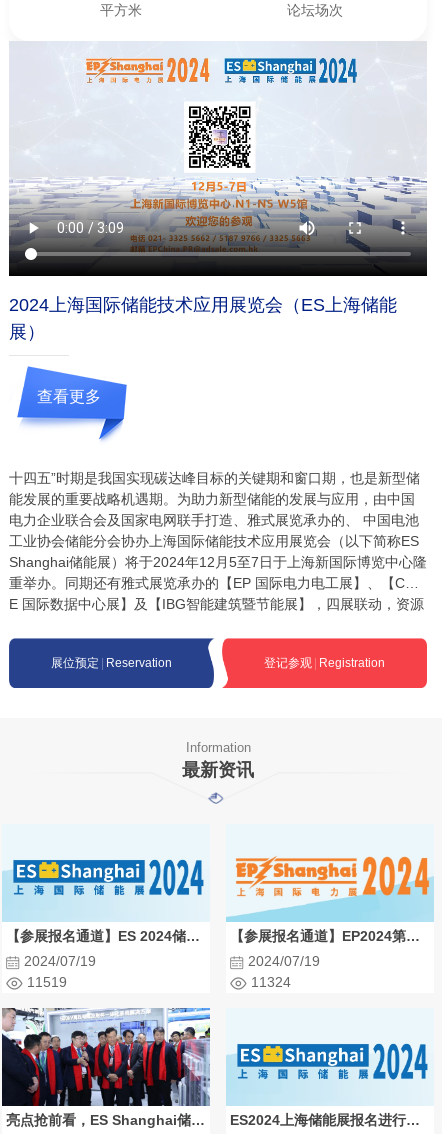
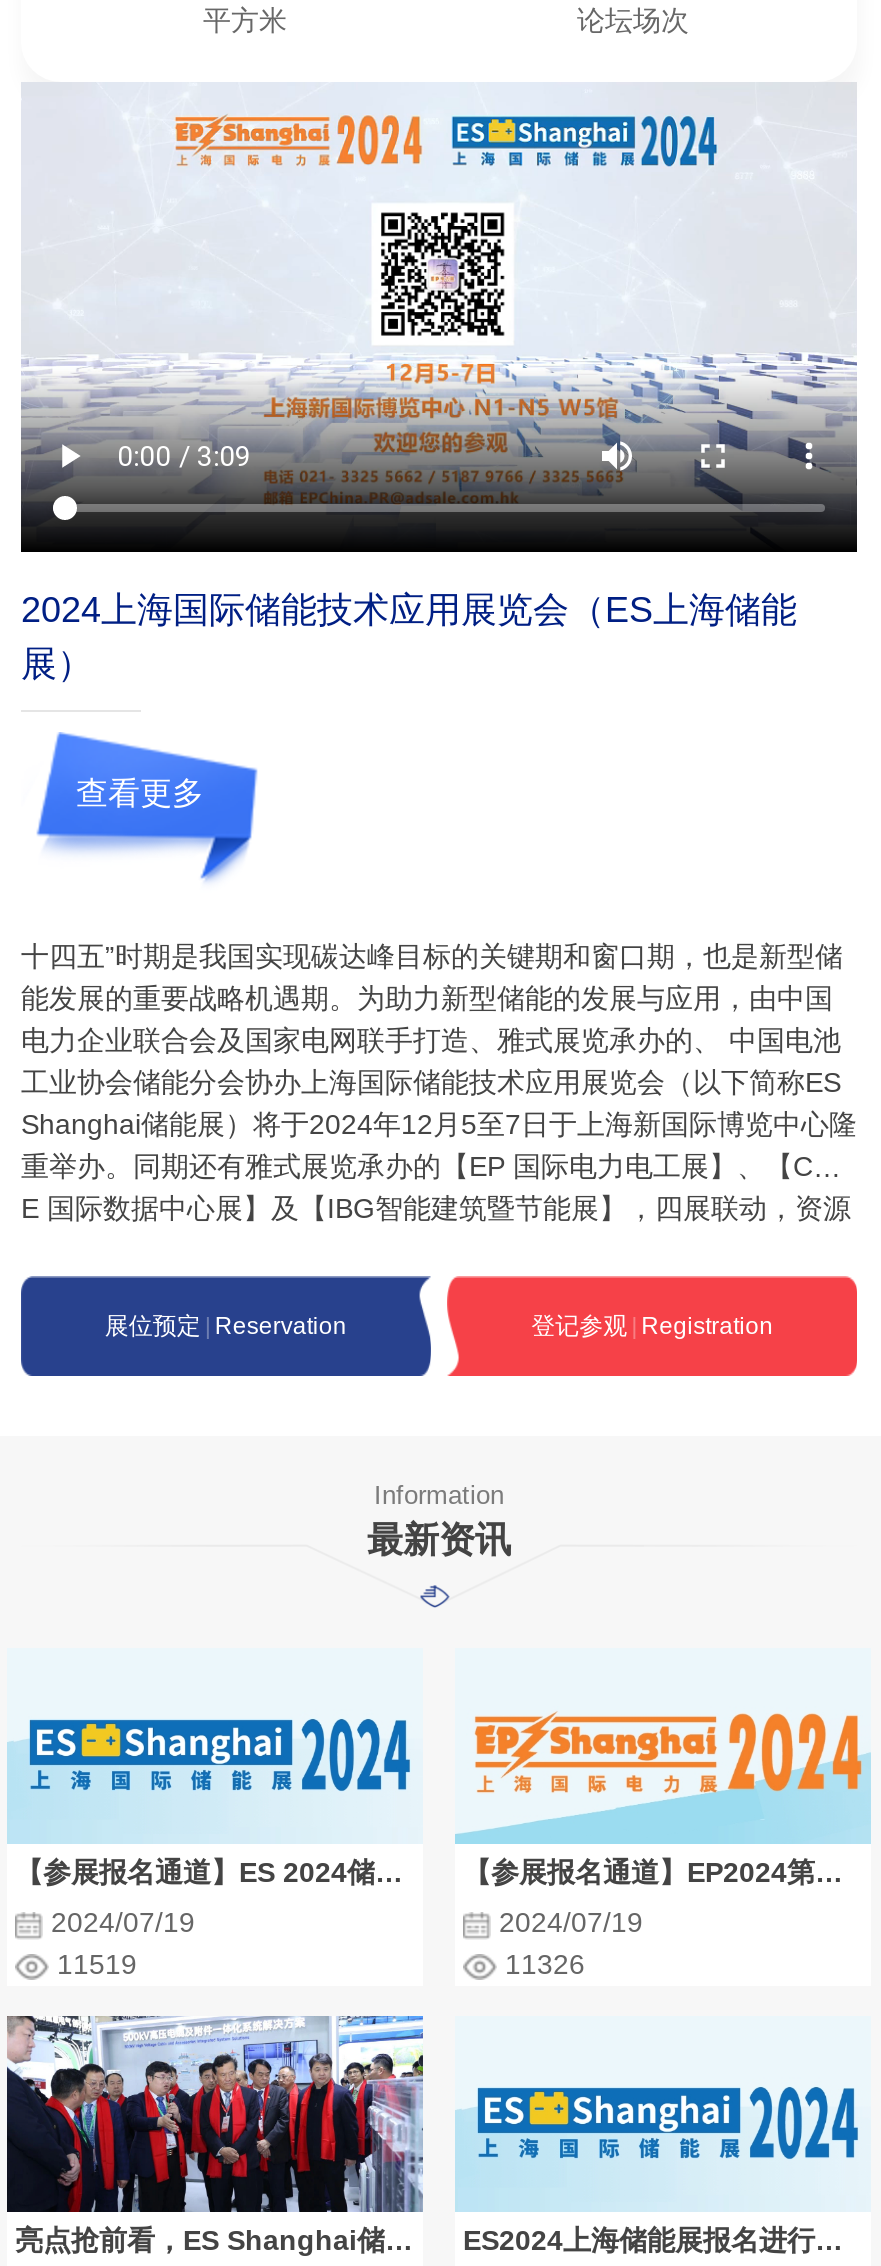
[247,974,291,990] 11324 -> [497,1949,585,1981] 11326

